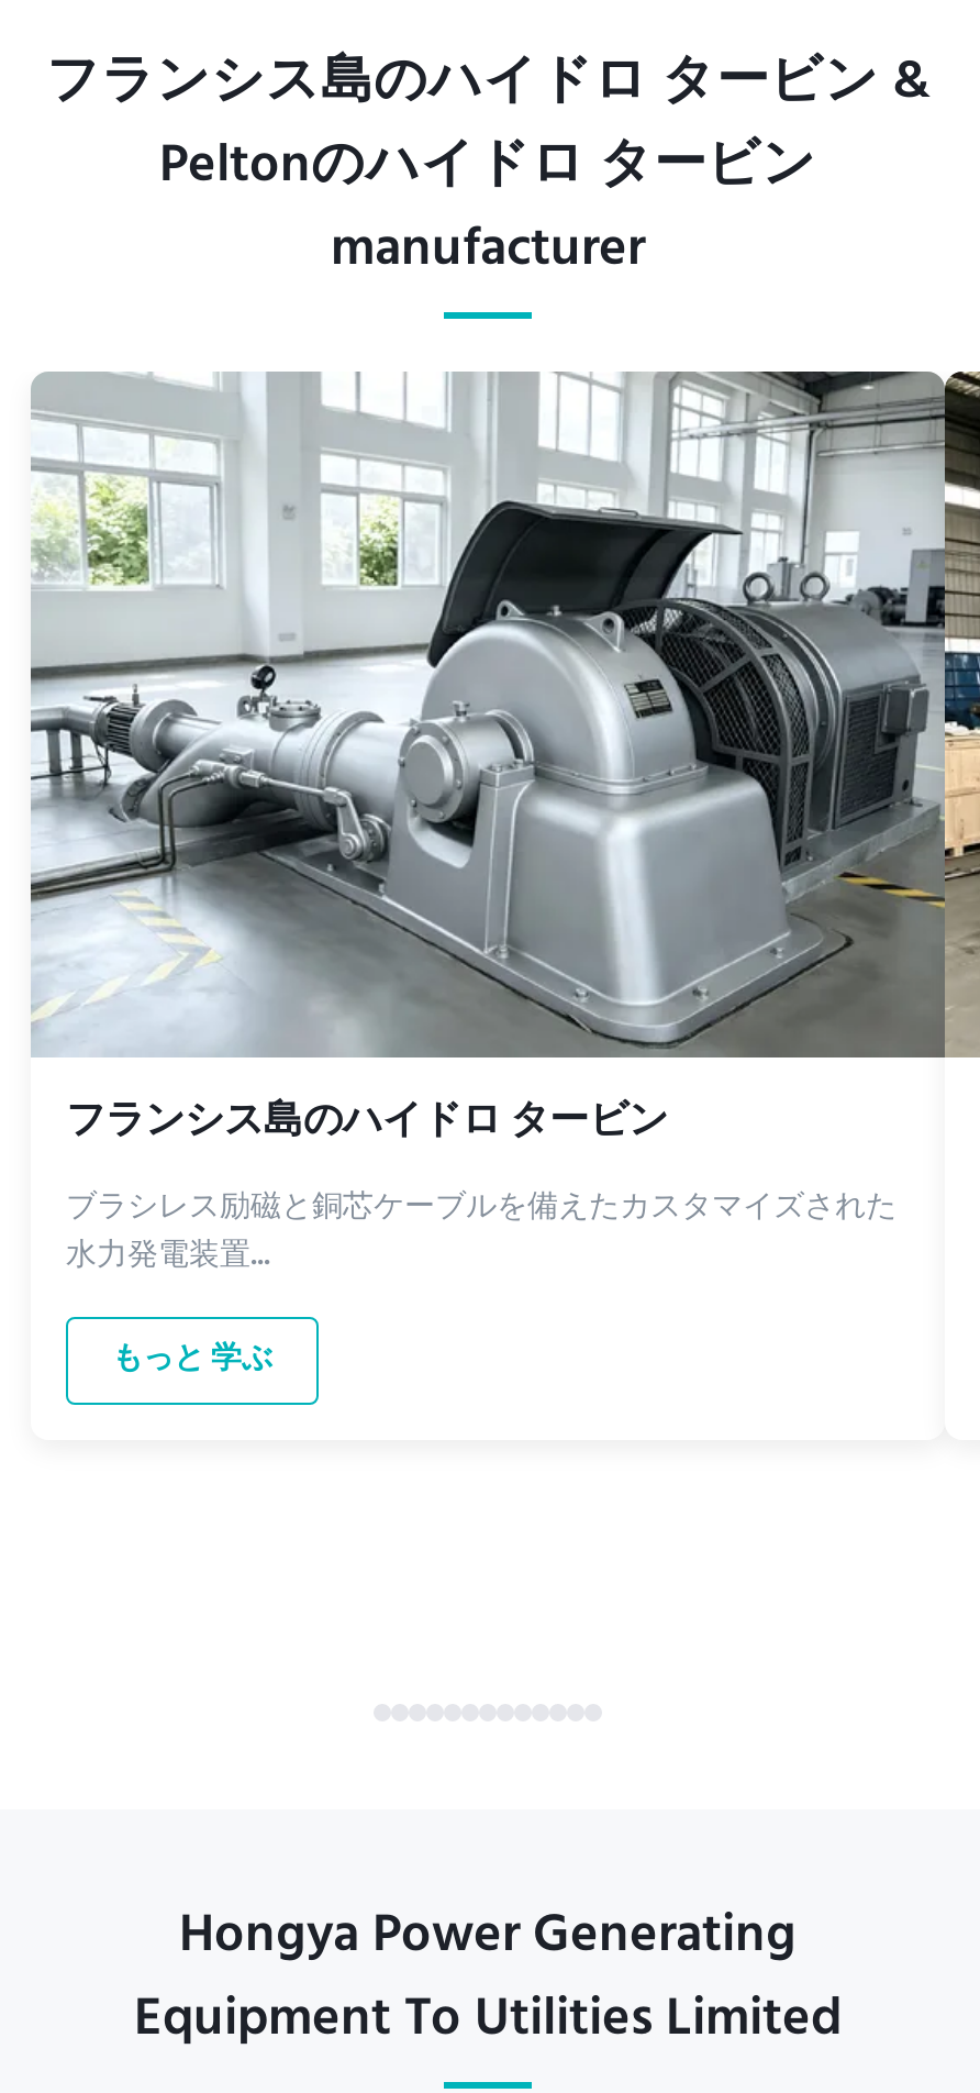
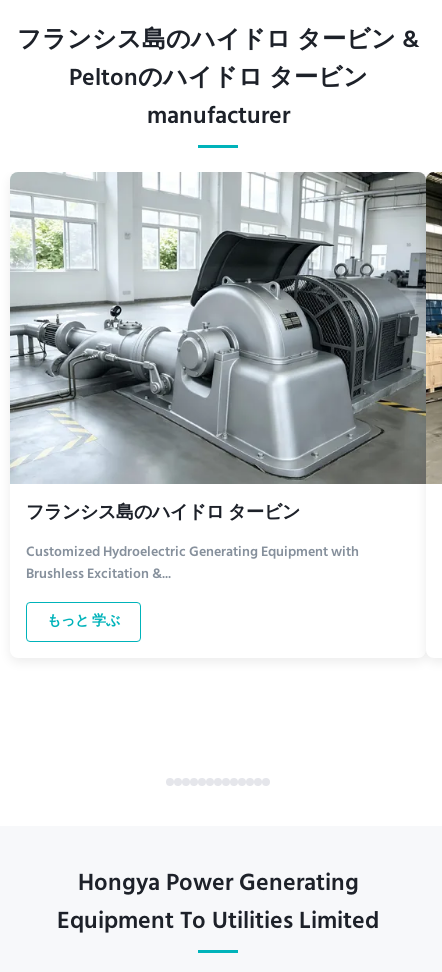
[66,1179,897,1289] ブラシレス励磁と銅芯ケーブルを備えたカスタマイズされた | 水力発電装置... -> [26,539,359,589] Customized Hydroelectric Generating Equipment with | Brushless Excitation &...

